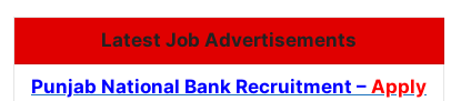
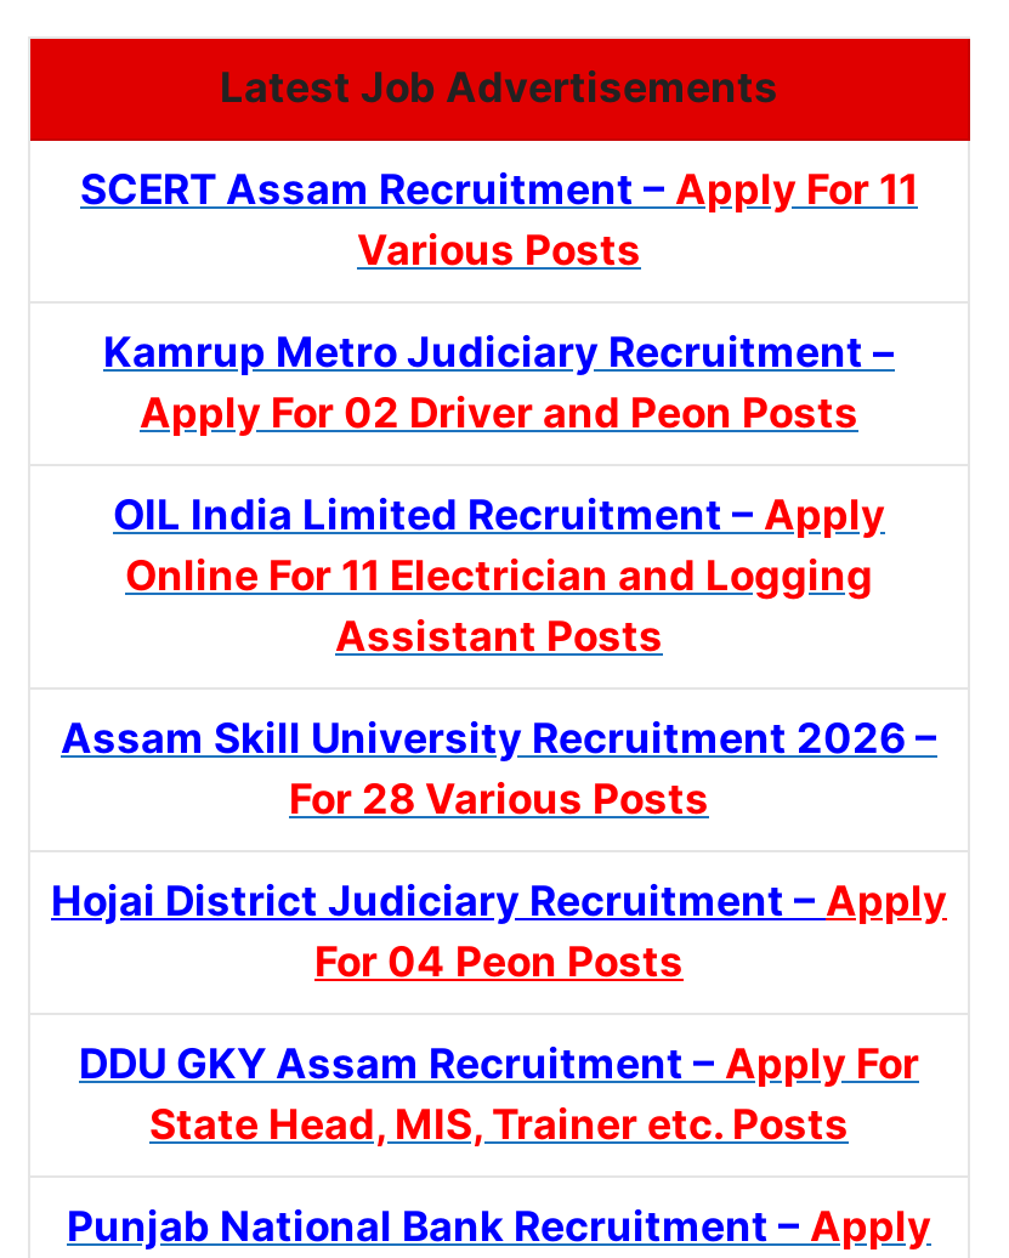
none -> [51,164,947,1148] SCERT Assam Recruitment – Apply For 11 | Various Posts | Kamrup Metro Judiciary Recruitment – | Apply For 02 Driver and Peon Posts | OIL India Limited Recruitment – Apply | Online For 11 Electrician and Logging | Assistant Posts | Assam Skill University Recruitment 2026 – | For 28 Various Posts | Hojai District Judiciary Recruitment – Apply | For 04 Peon Posts | DDU GKY Assam Recruitment – Apply For | State Head, MIS, Trainer etc. Posts

